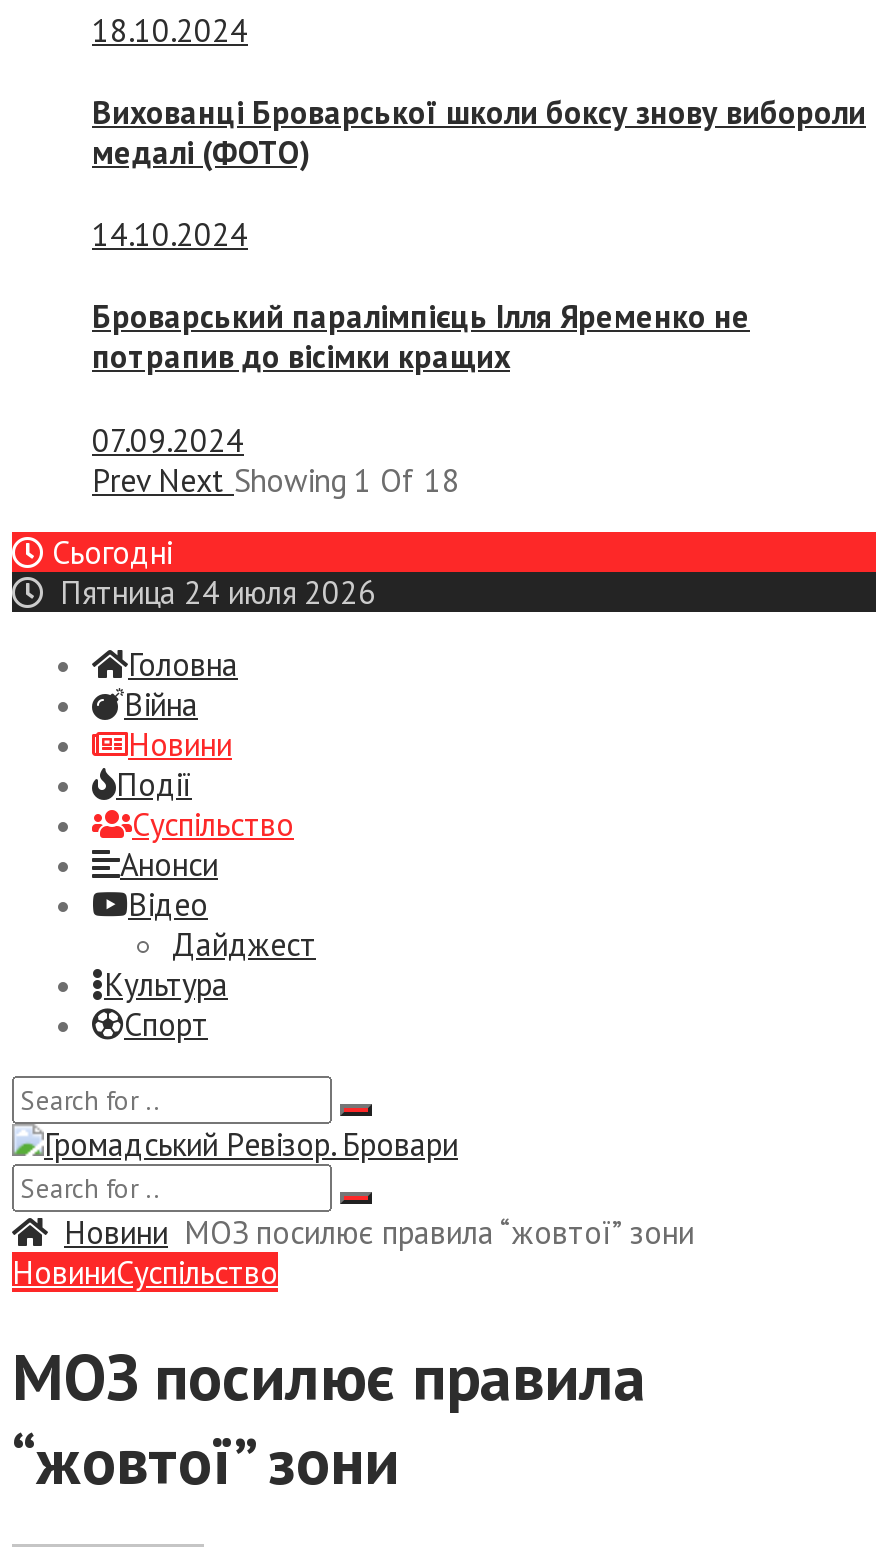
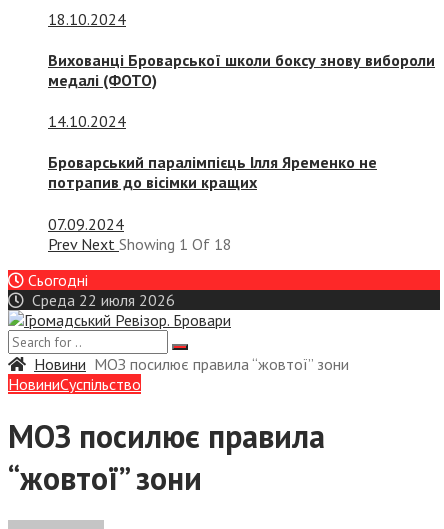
[44,571,376,1043] Пятница 24 июля 2026 | Головна | Війна | Новини | Події | Суспiльство | Анонси | Відео | Дайджест | Культура | Спорт -> [24,290,175,310] Среда 22 июля 2026

